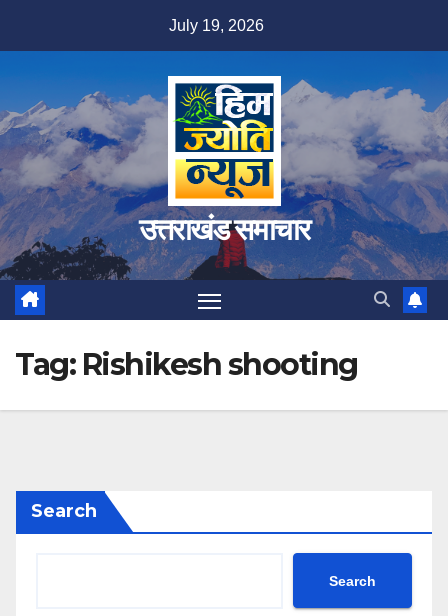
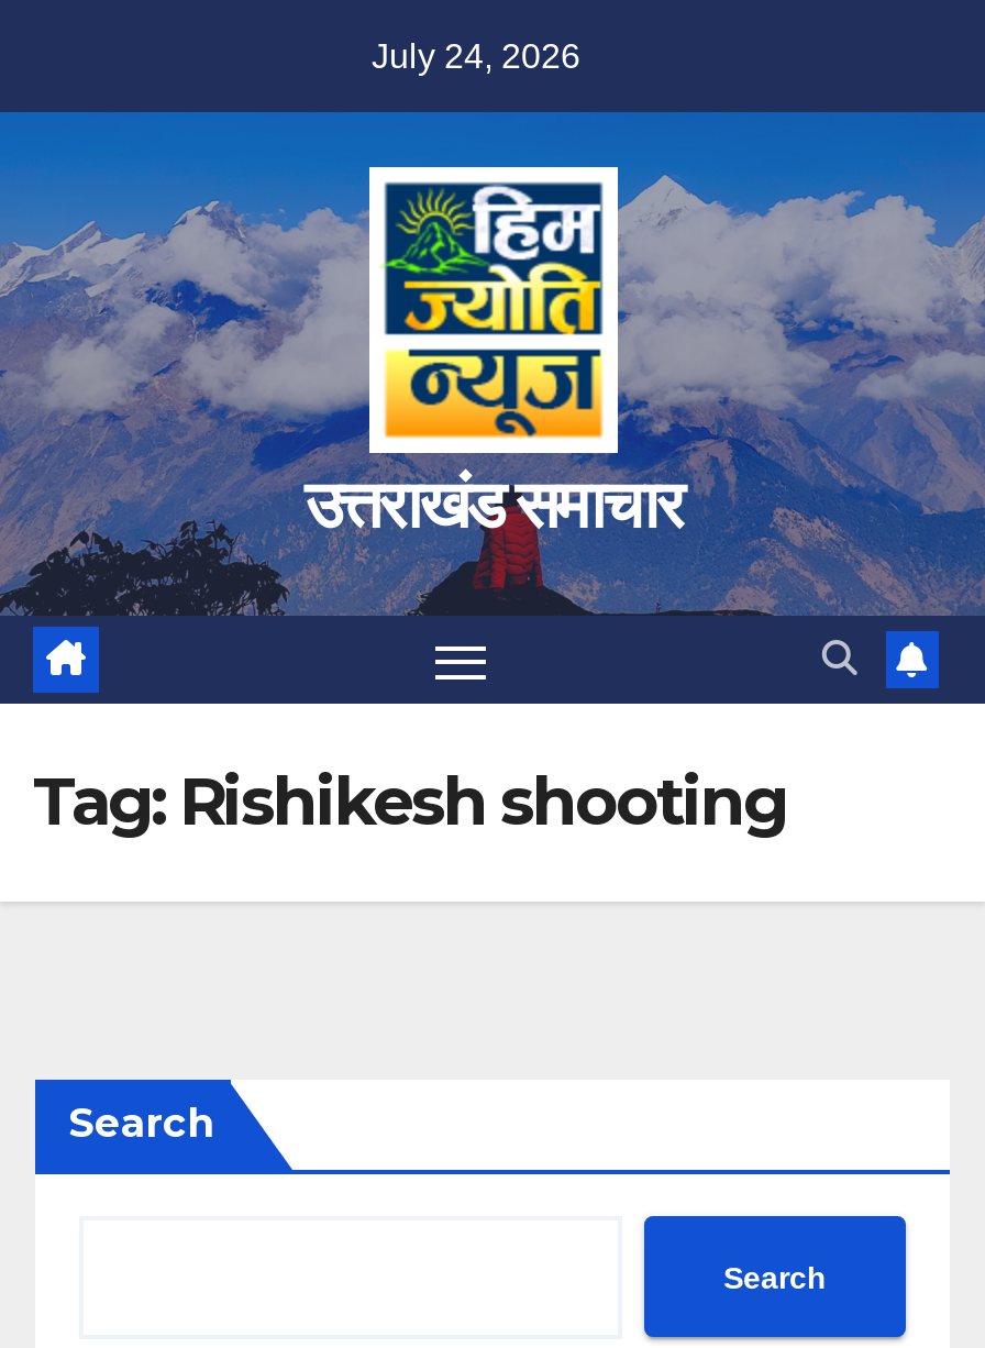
[169,17,264,34] July 19, 2026 -> [372,37,580,75] July 24, 2026

